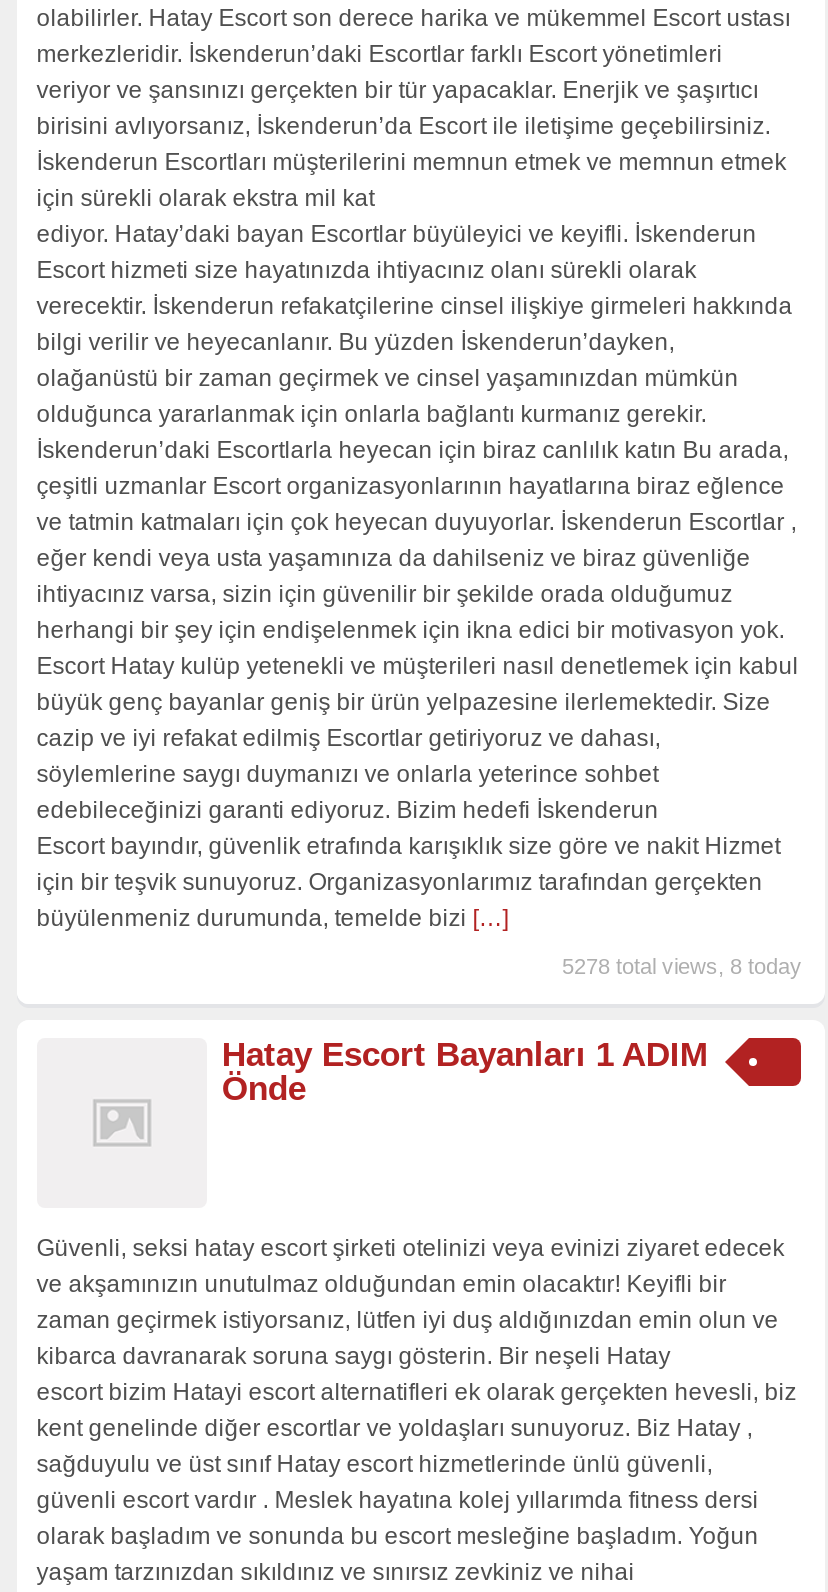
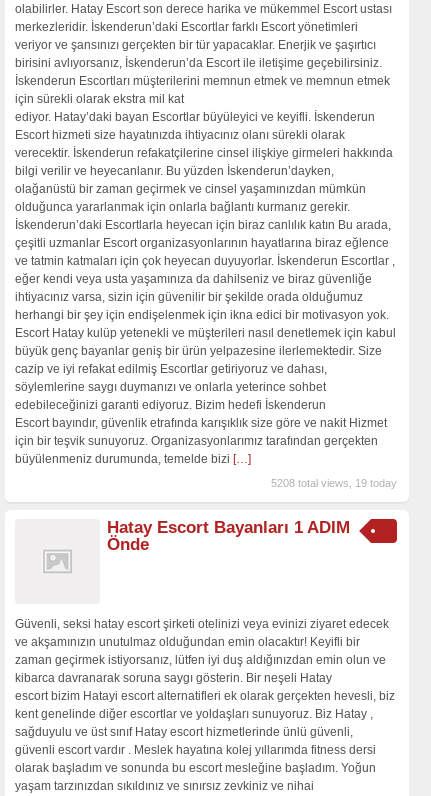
[562,955,802,979] 5278 total views, 8 today -> [271,477,397,489] 5208 total views, 19 today

